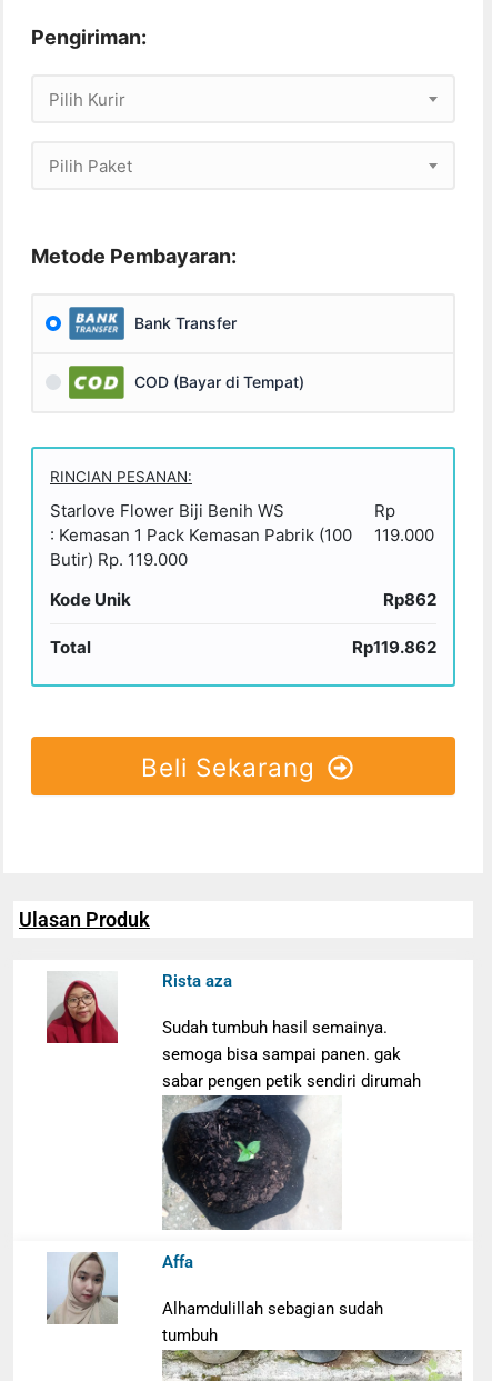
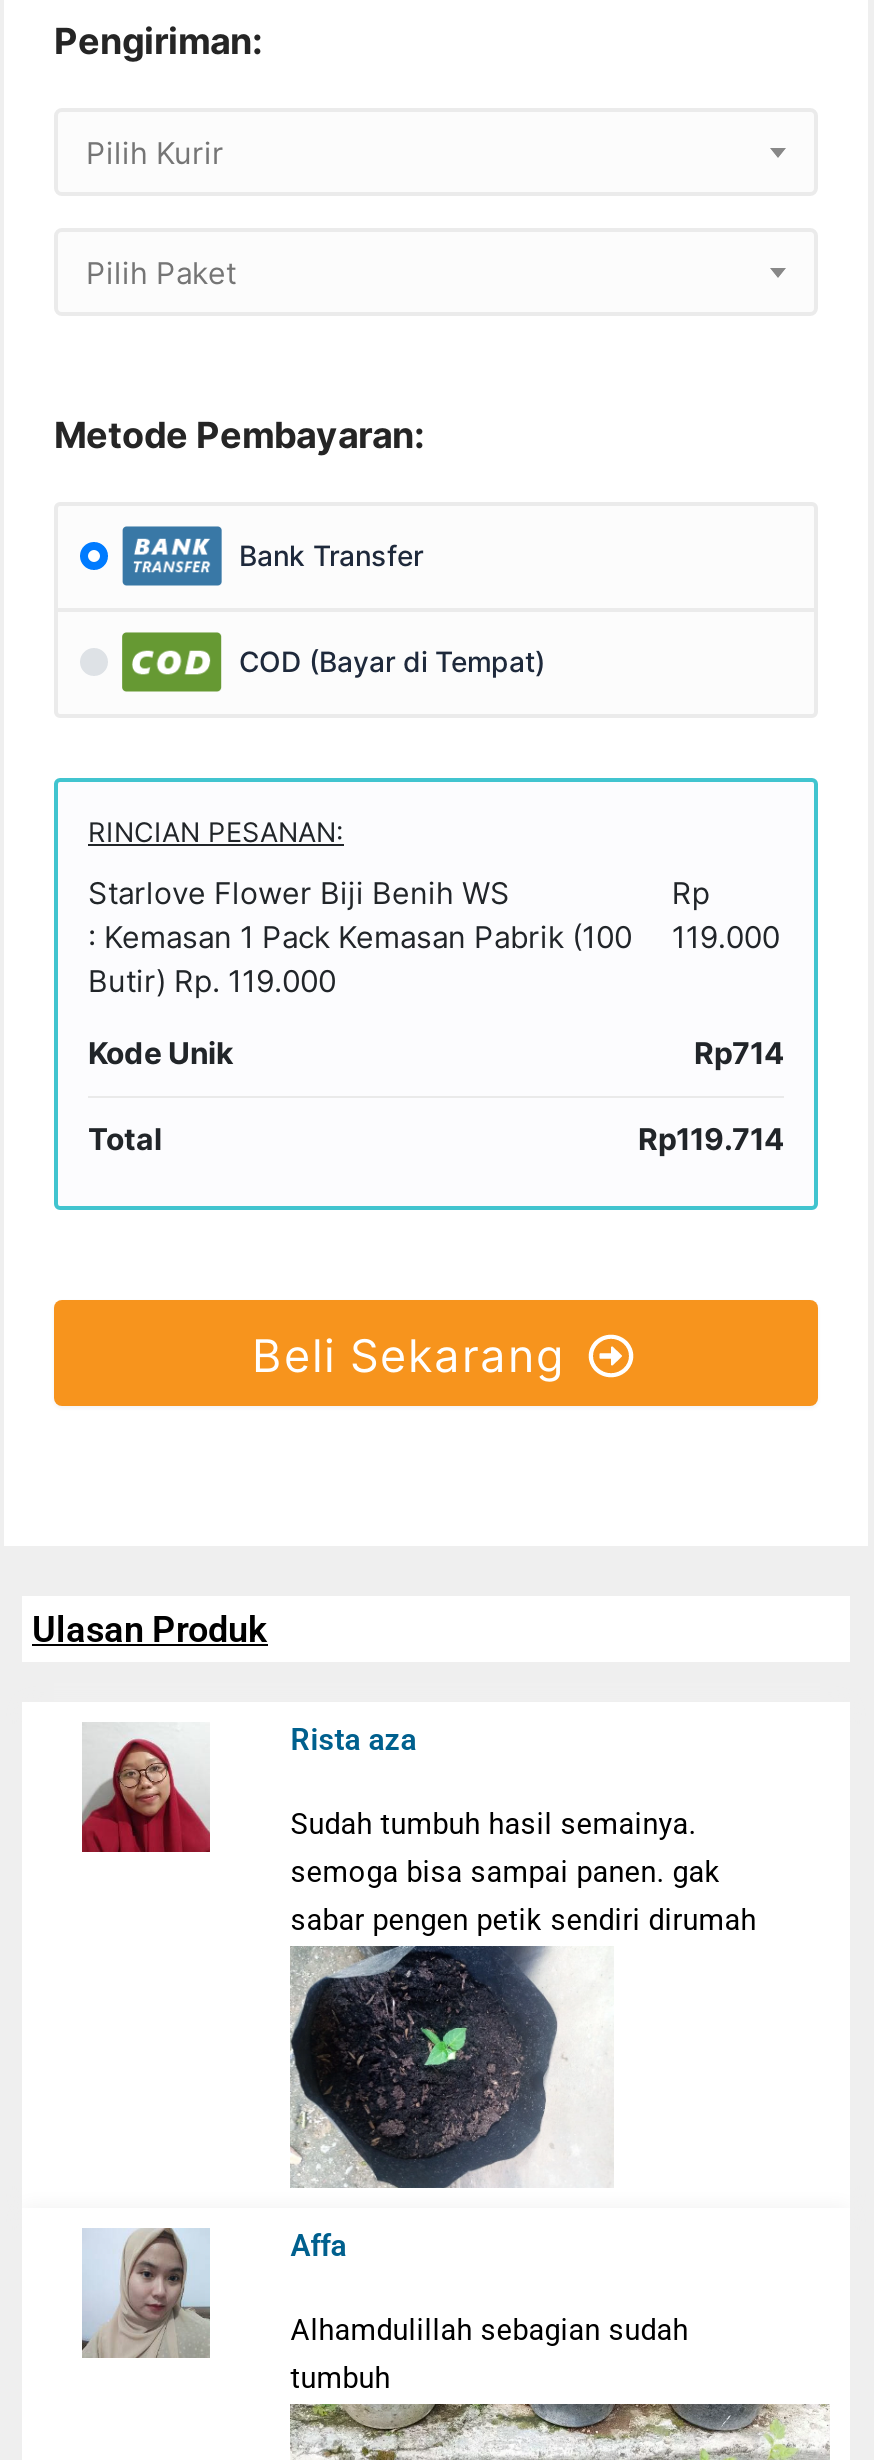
[383,589,436,610] Rp862 -> [694,1034,784,1072] Rp714
[352,637,436,658] Rp119.862 -> [638,1120,784,1158] Rp119.714

